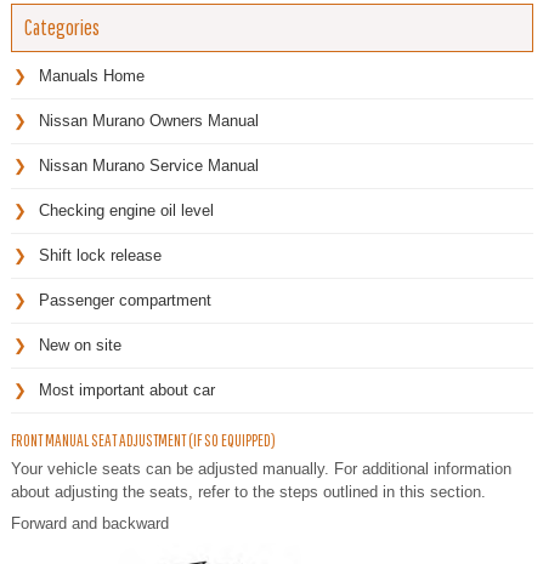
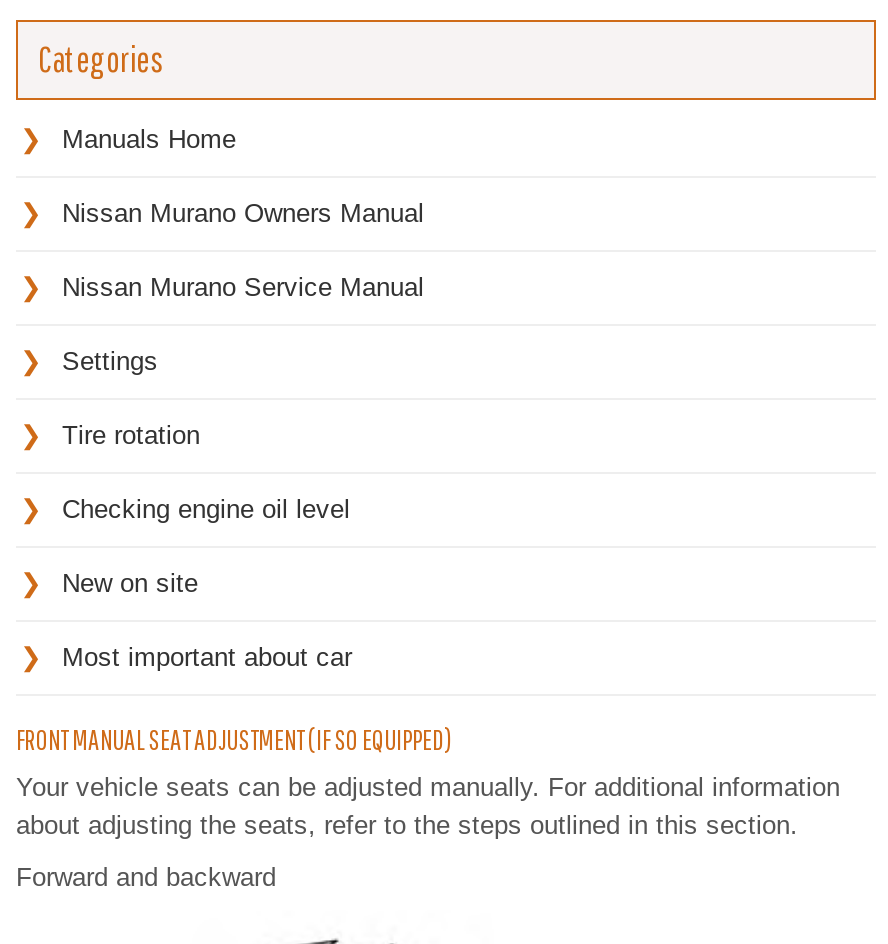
none -> [62,347,200,451] Settings | Tire rotation
moved [39,202,214,220] -> [62,495,350,525]: Checking engine oil level
[39,247,211,310] Shift lock release | Passenger compartment -> none

